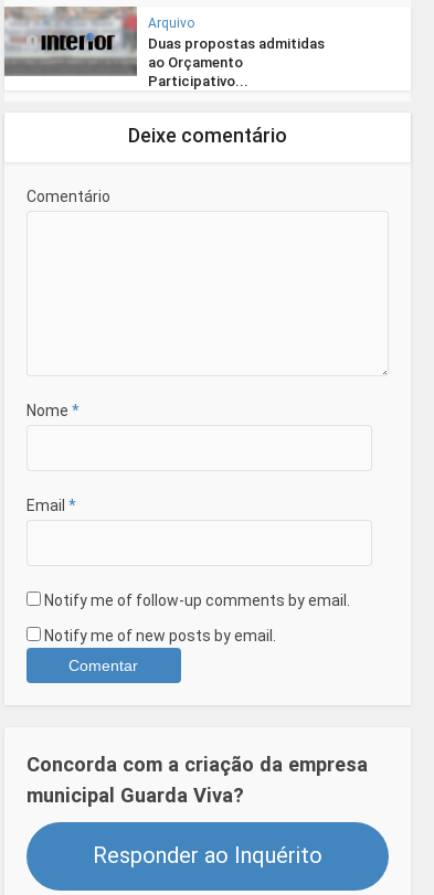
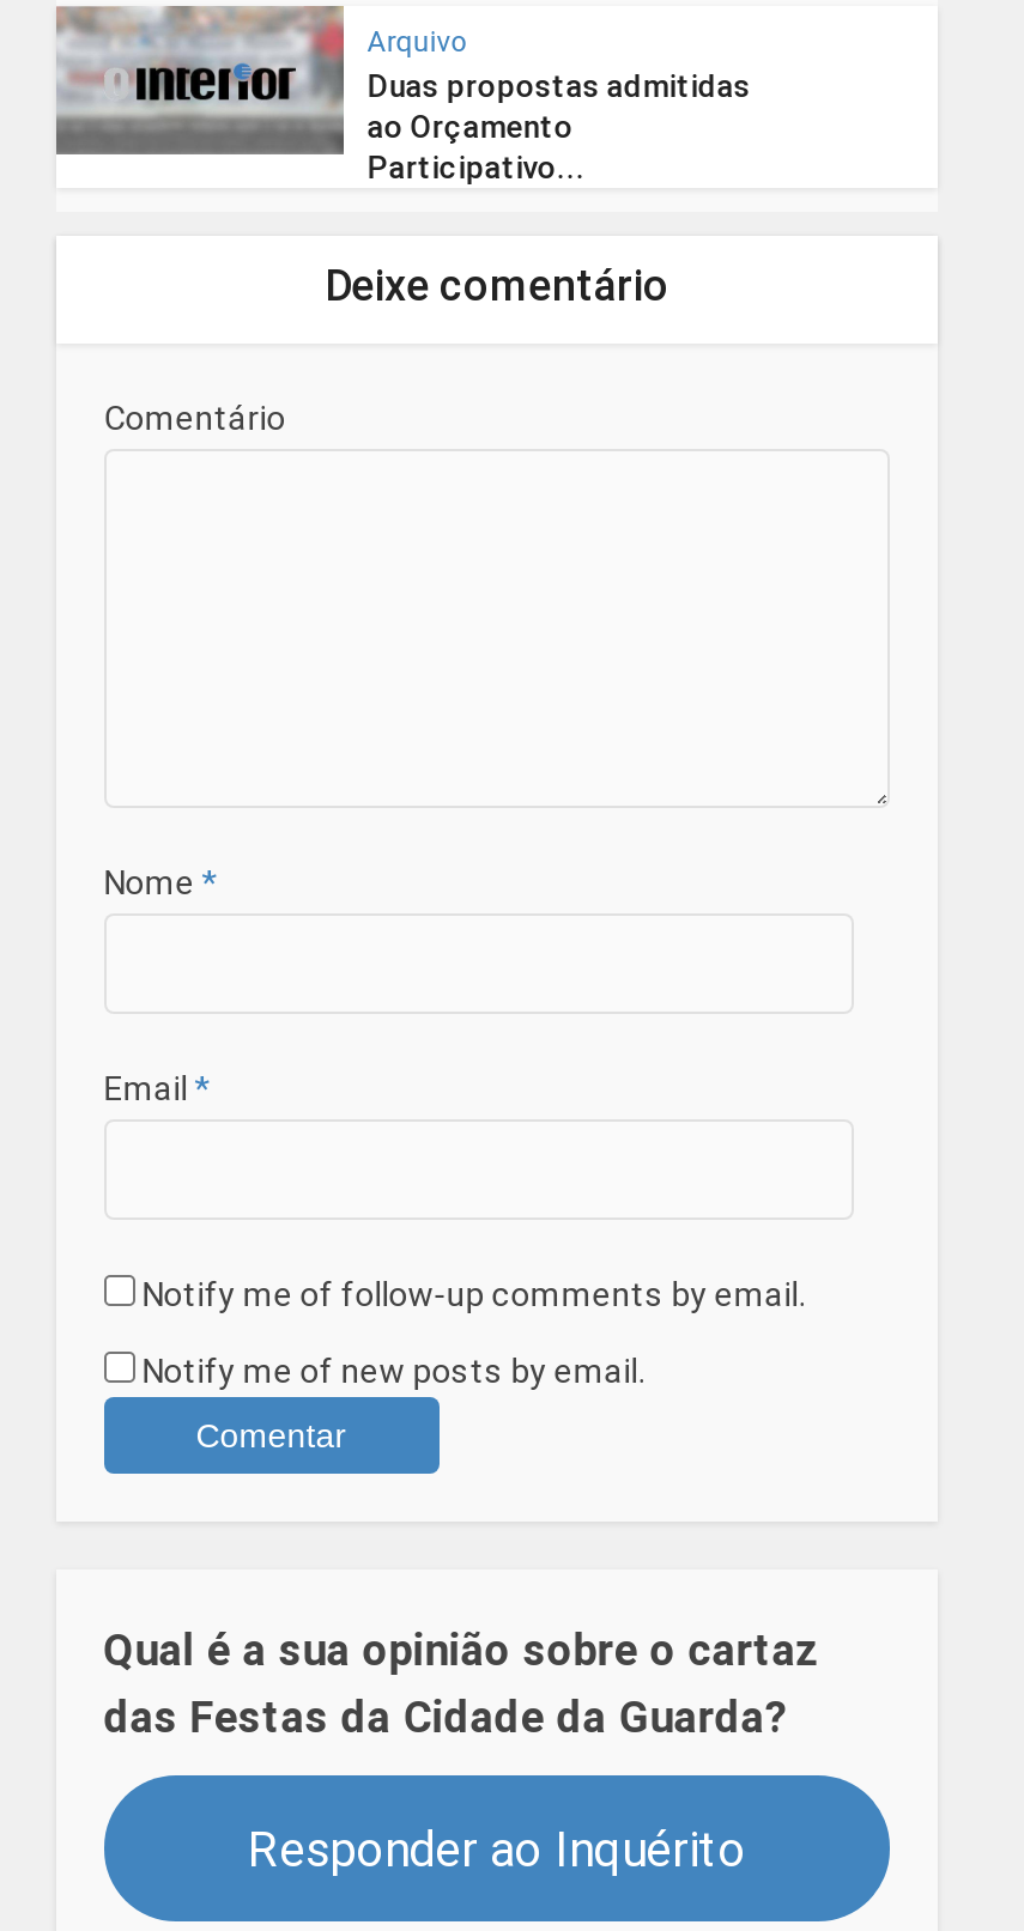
[26,753,367,807] Concorda com a criação da empresa | municipal Guarda Viva? -> [103,1624,820,1741] Qual é a sua opinião sobre o cartaz | das Festas da Cidade da Guarda?

